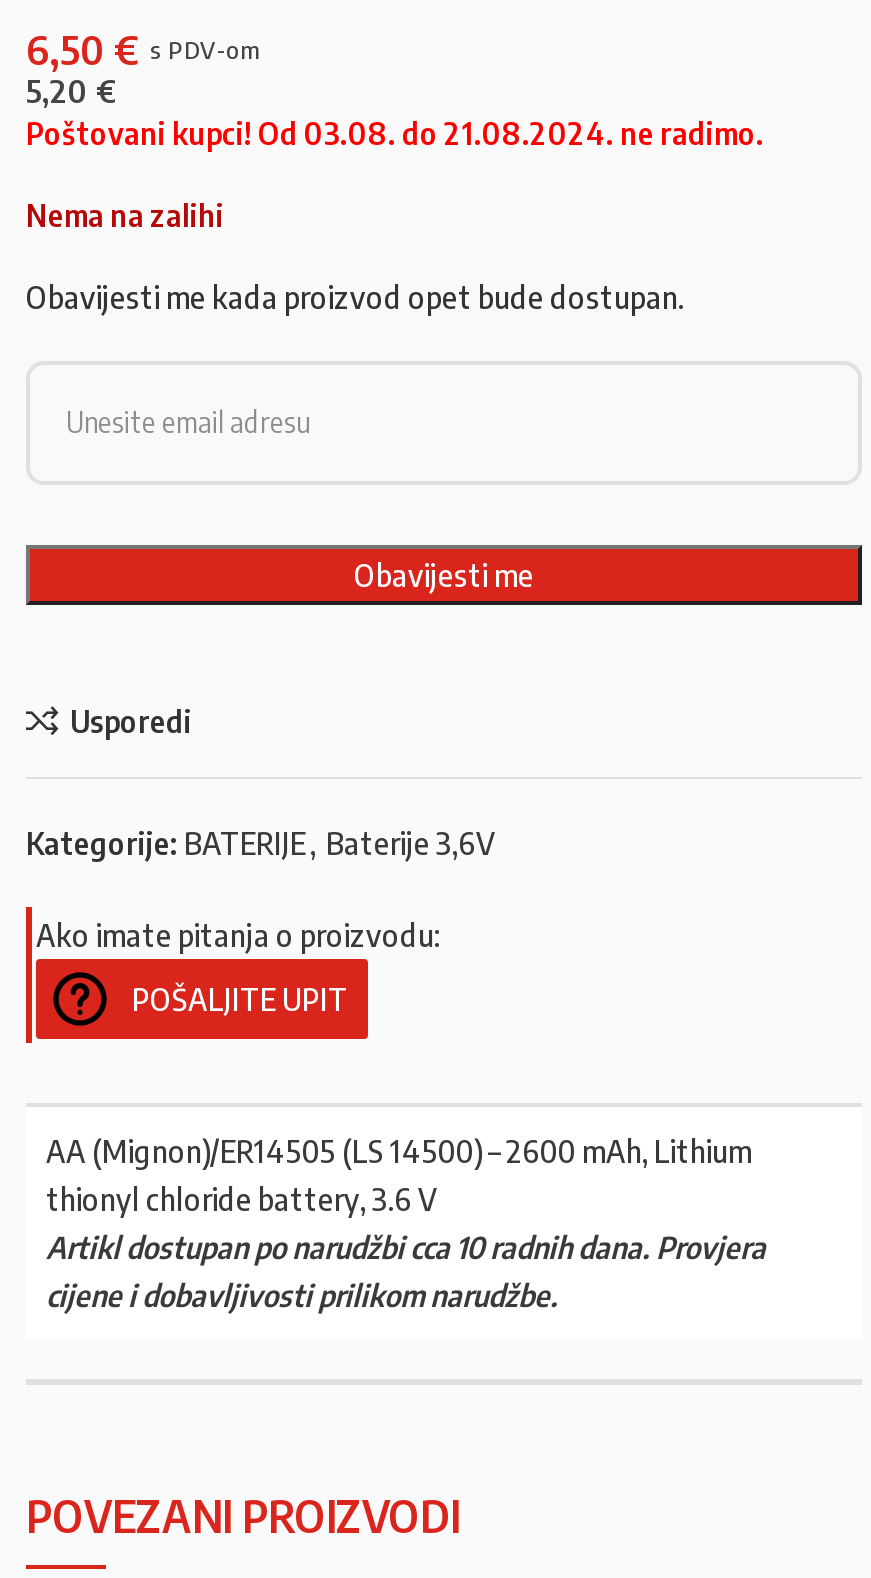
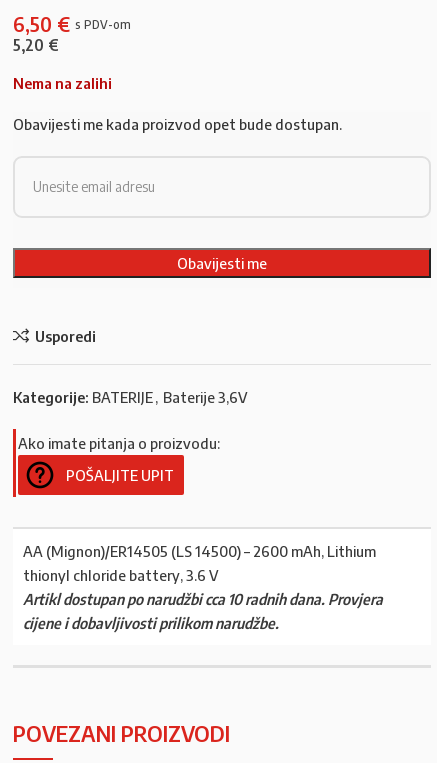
[26,115,764,151] Poštovani kupci! Od 03.08. do 21.08.2024. ne radimo. -> none

